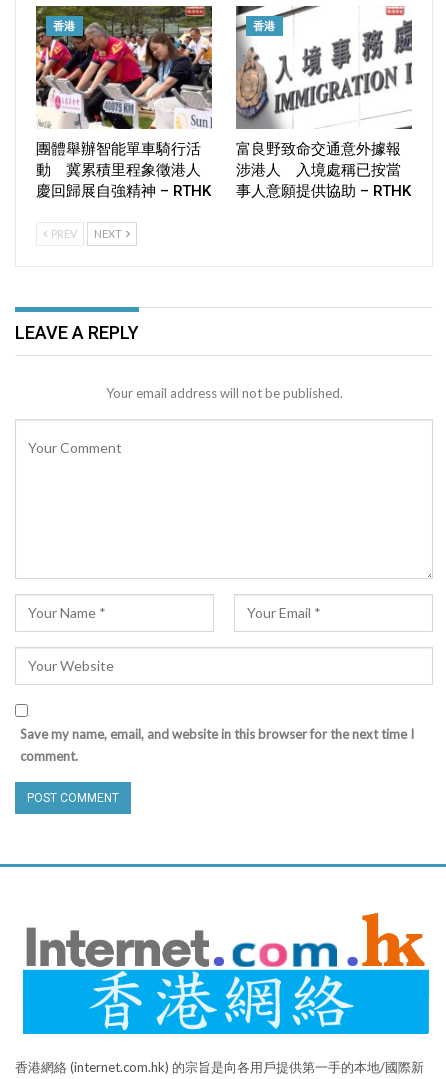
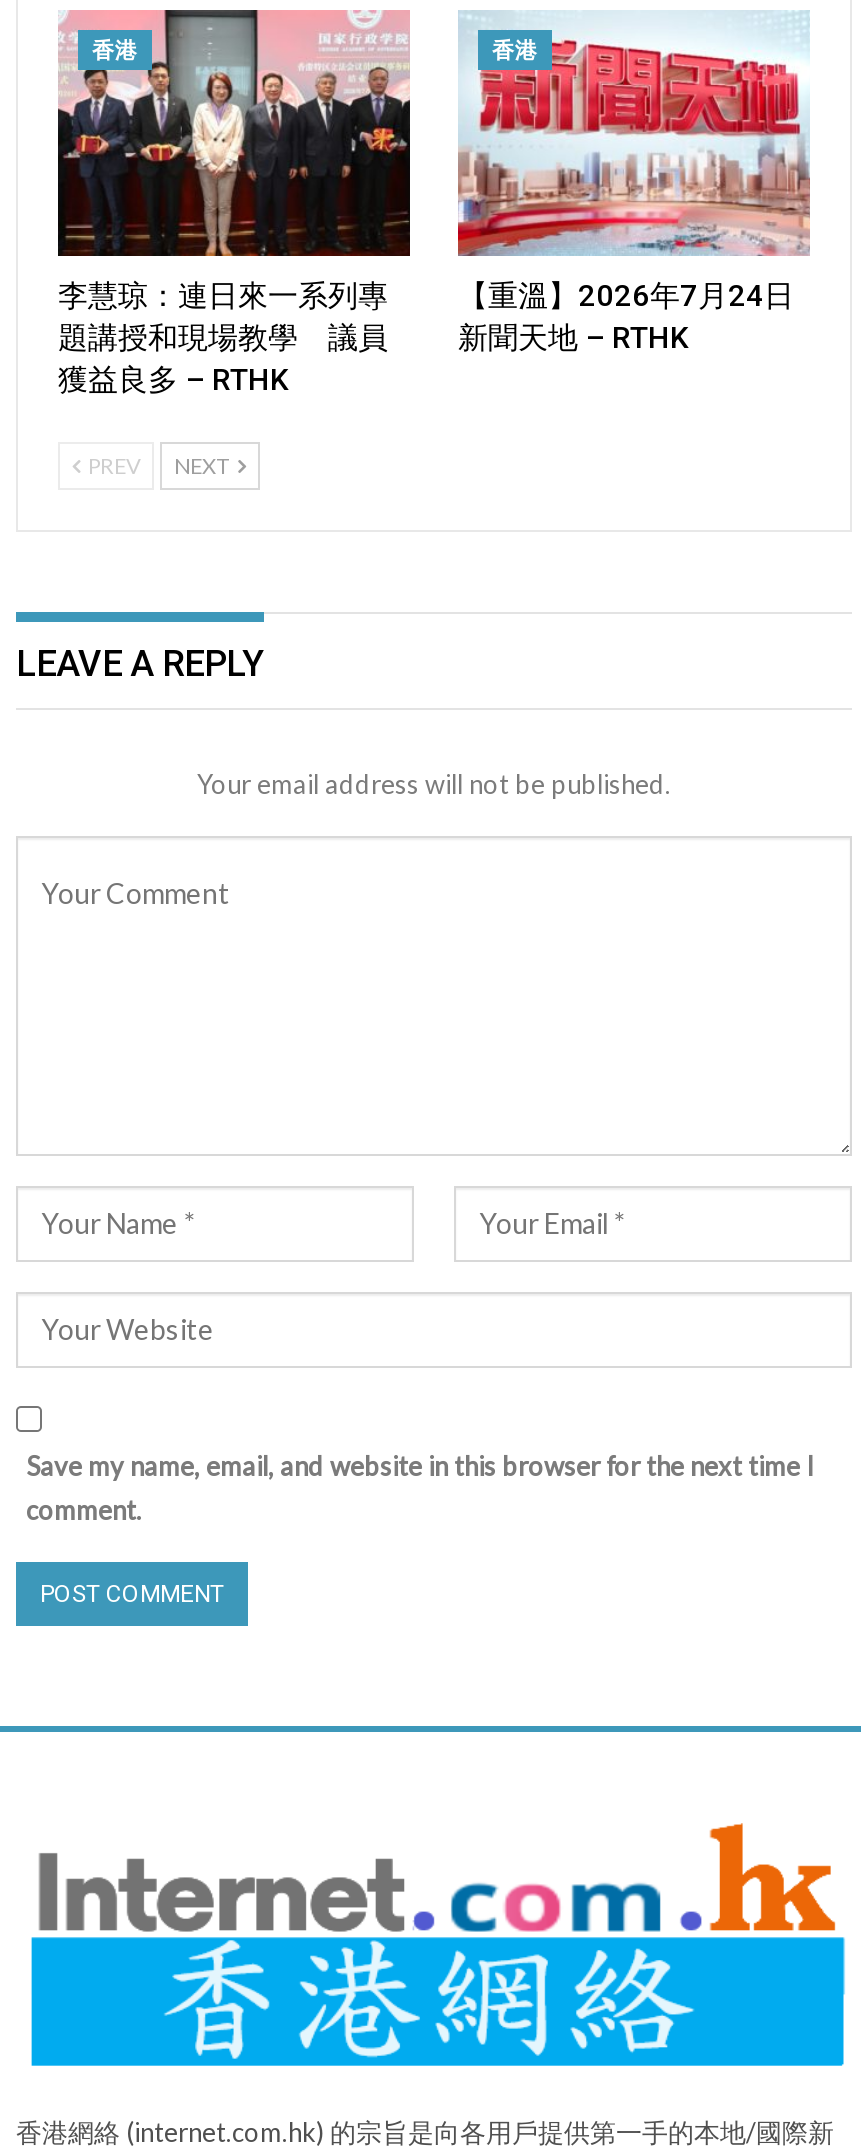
[35,5,213,200] [image] | 團體舉辦智能單車騎行活 | 動 冀累積里程象徵港人 | 慶回歸展自強精神 – RTHK -> [56,10,412,398] [image] | 李慧琼：連日來一系列專 | 題講授和現場教學 議員 | 獲益良多 – RTHK
[235,5,413,200] [image] | 富良野致命交通意外據報 | 涉港人 入境處稱已按當 | 事人意願提供協助 – RTHK -> [456,10,812,356] [image] | 【重溫】2026年7月24日 | 新聞天地 – RTHK

